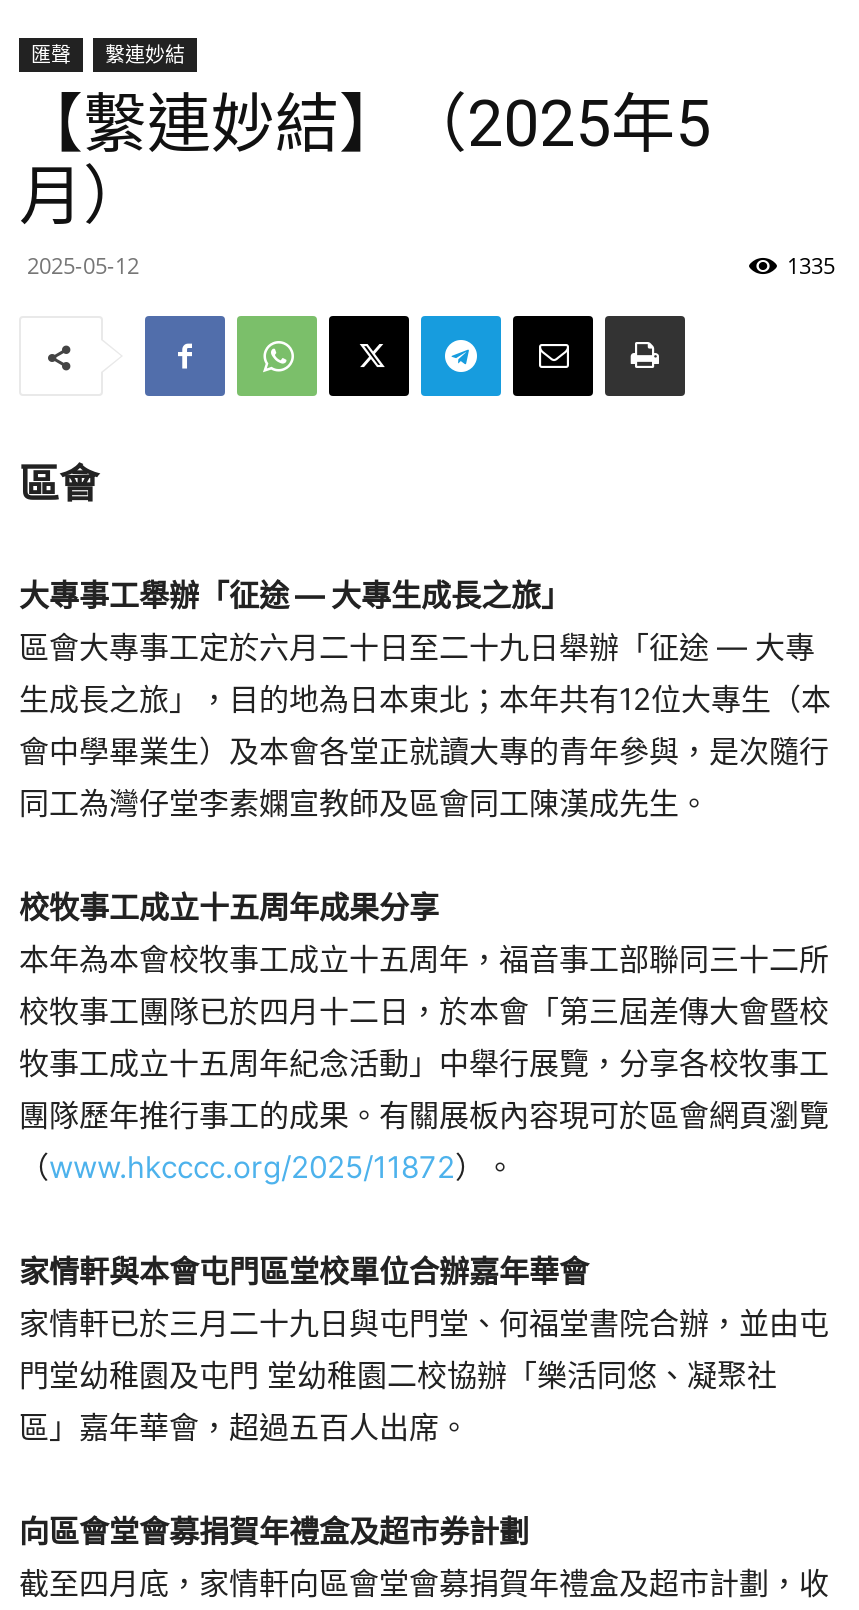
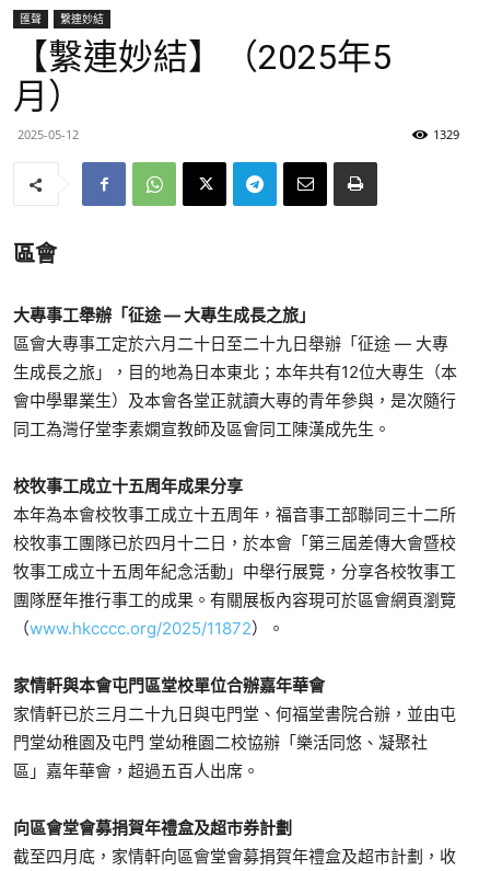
[787,250,835,280] 1335 -> [433,126,459,142] 1329

